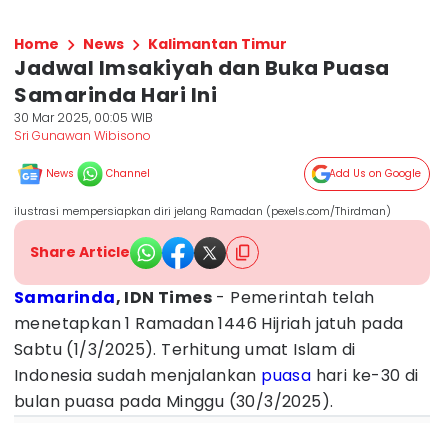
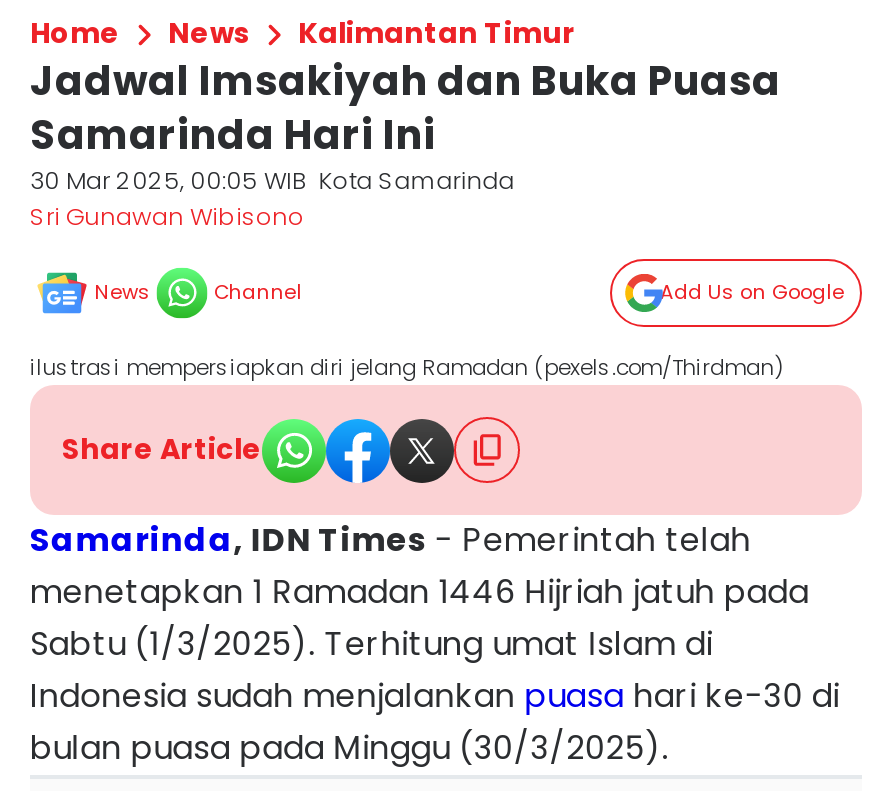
[14,109,153,126] 30 Mar 2025, 00:05 WIB -> [30,163,514,197] 30 Mar 2025, 00:05 WIB Kota Samarinda

